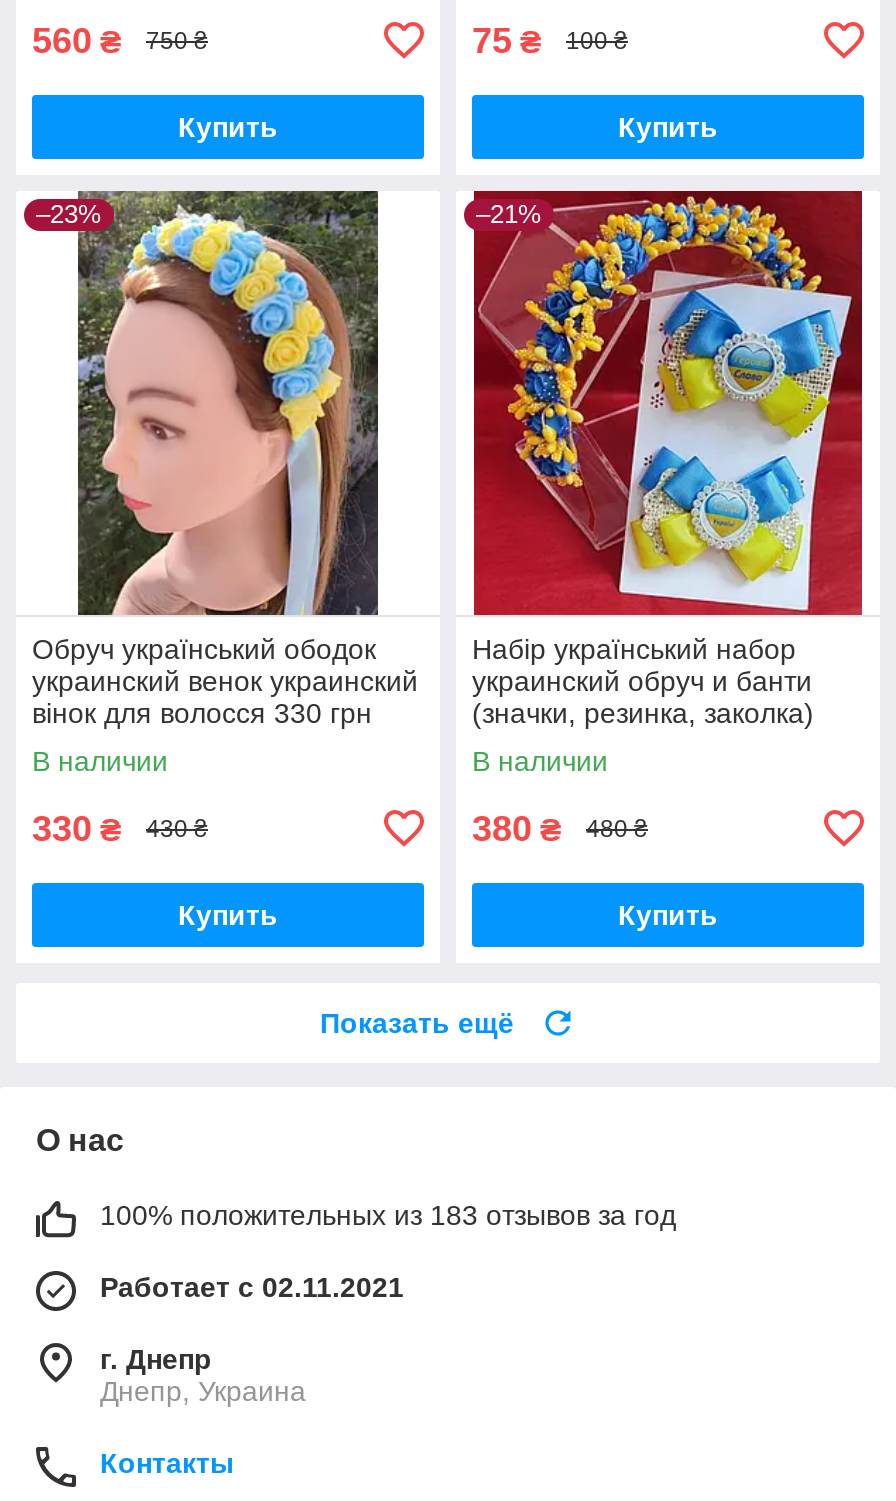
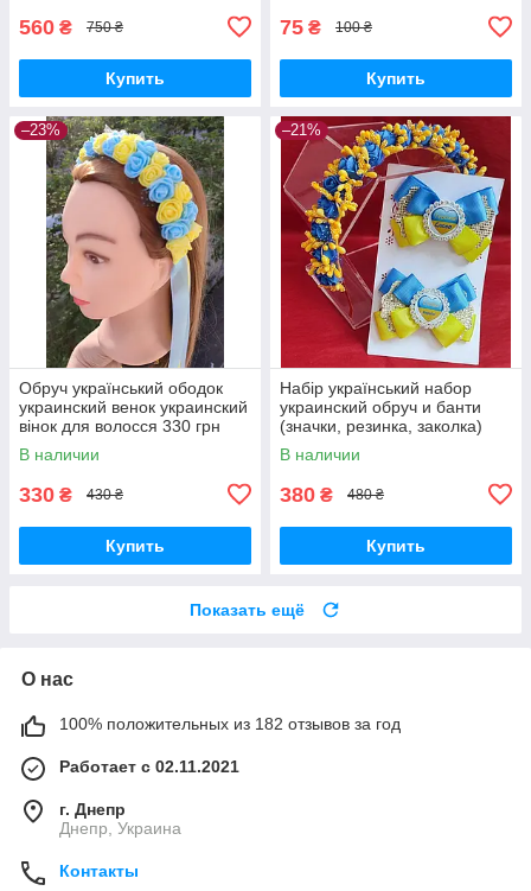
[100,1199,676,1231] 100% положительных из 183 отзывов за год -> [59,714,401,733] 100% положительных из 182 отзывов за год

